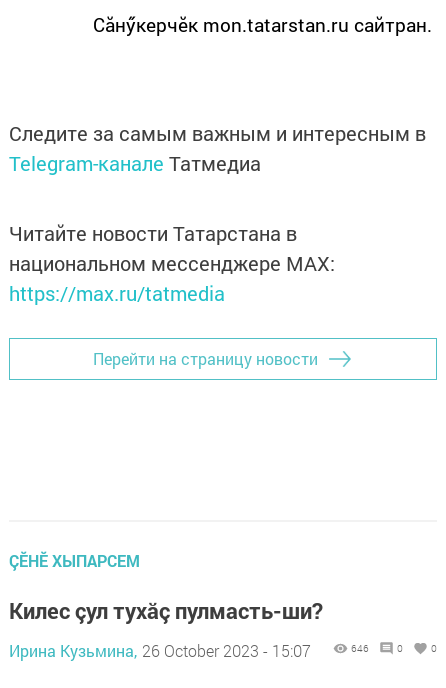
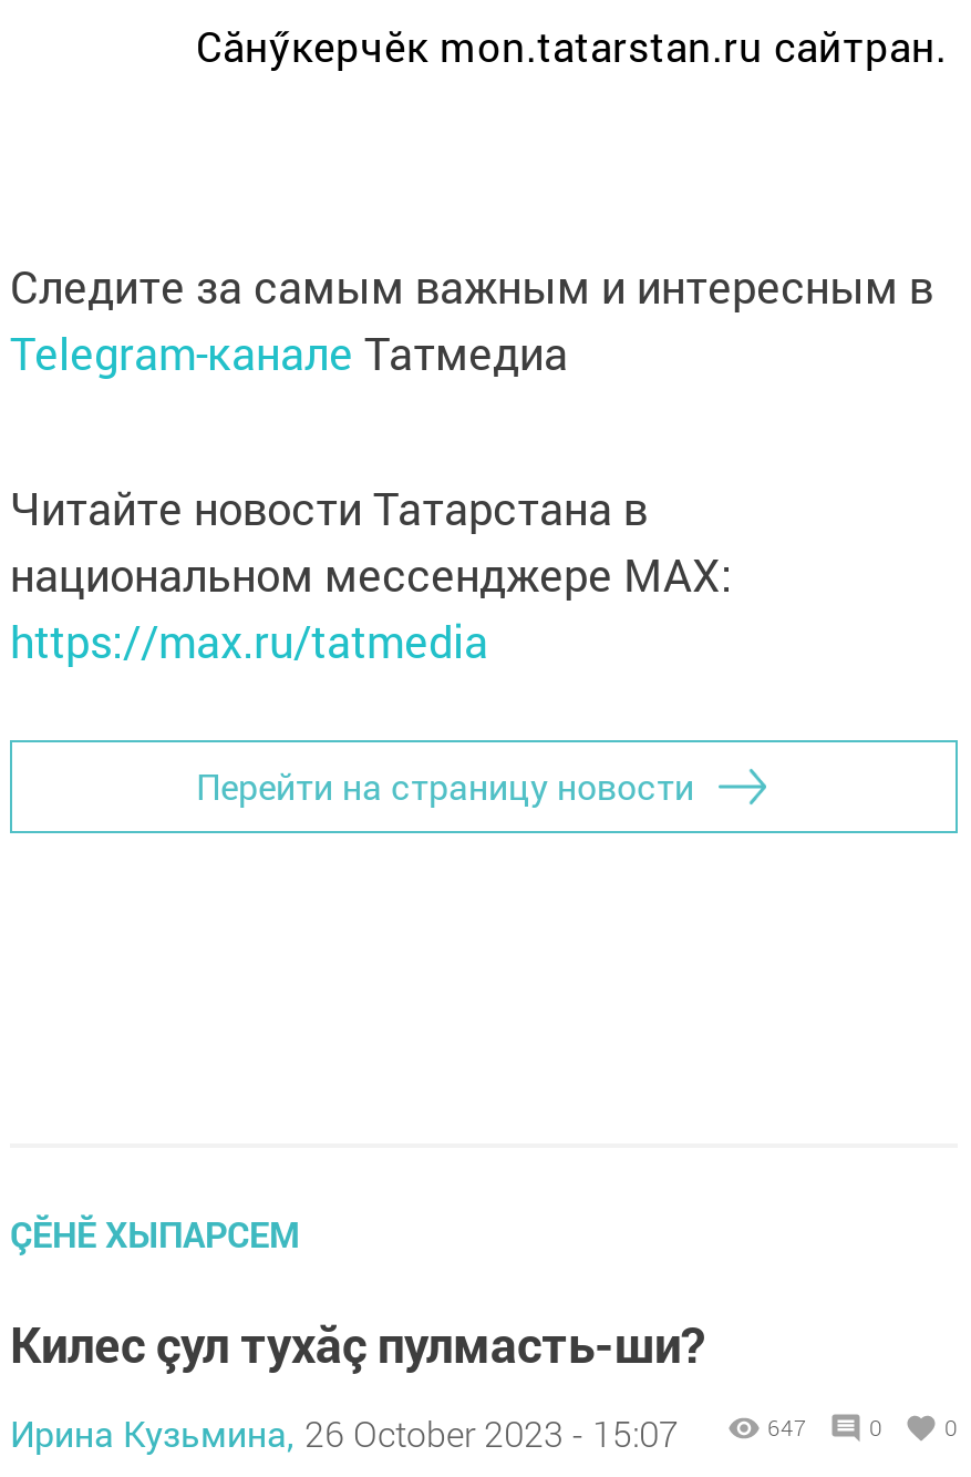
[351,642,369,655] 646 -> [767,1413,807,1442] 647

